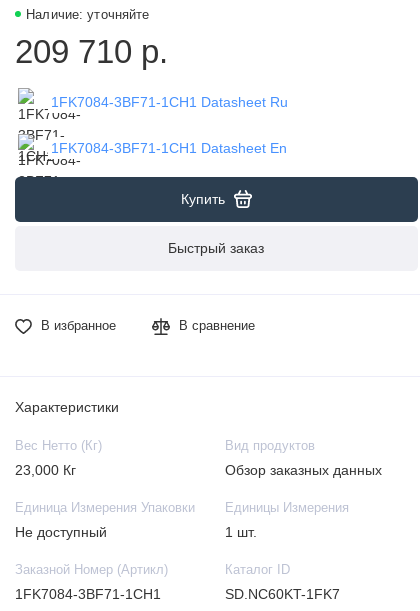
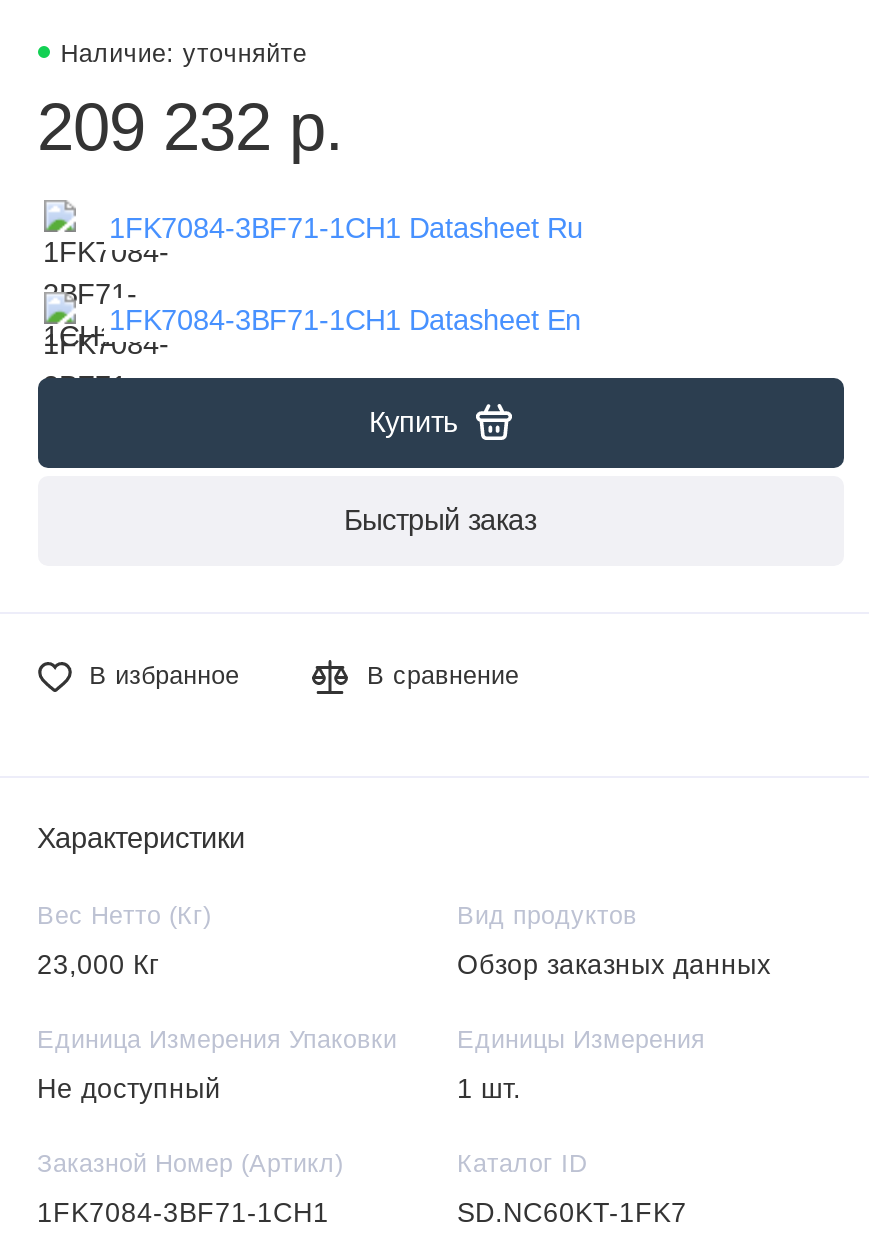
[14,33,167,70] 209 710 р. -> [37,91,343,165] 209 232 р.

